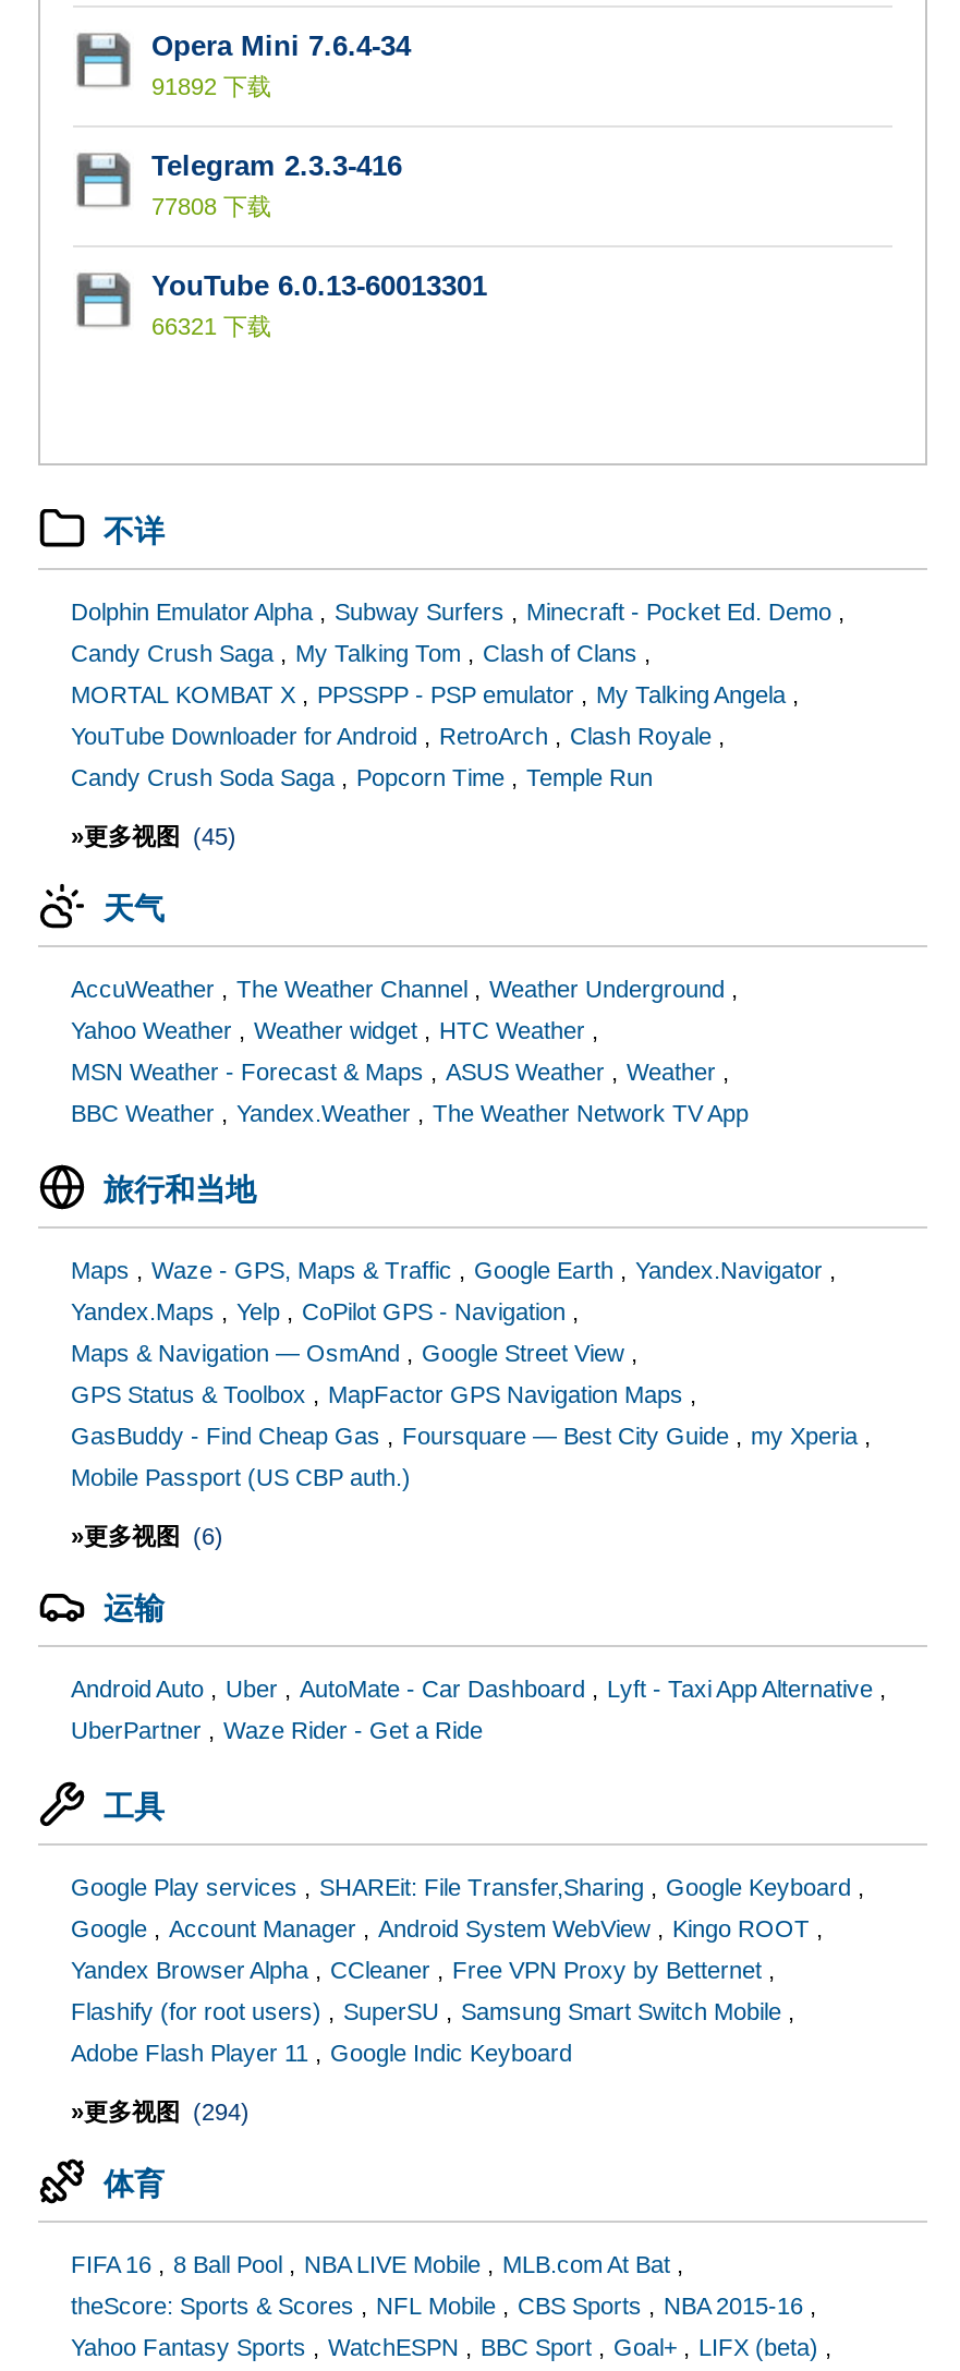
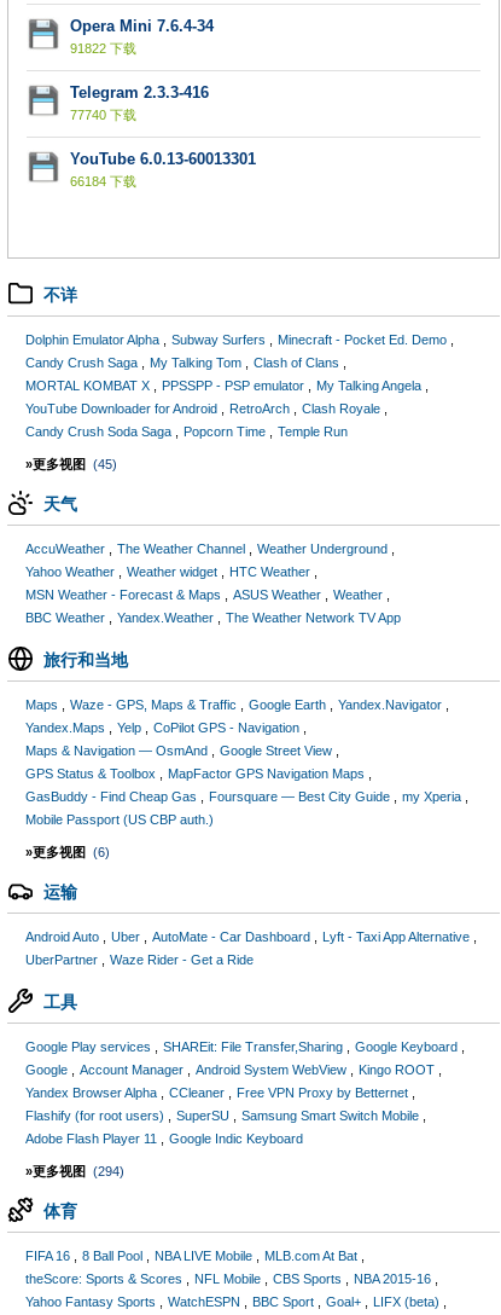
[151,73,271,99] 91892 下载 -> [70,41,136,56] 91822 下载
[151,193,271,219] 77808 下载 -> [70,108,136,122] 77740 下载
[151,313,271,339] 66321 下载 -> [70,174,136,189] 66184 下载

